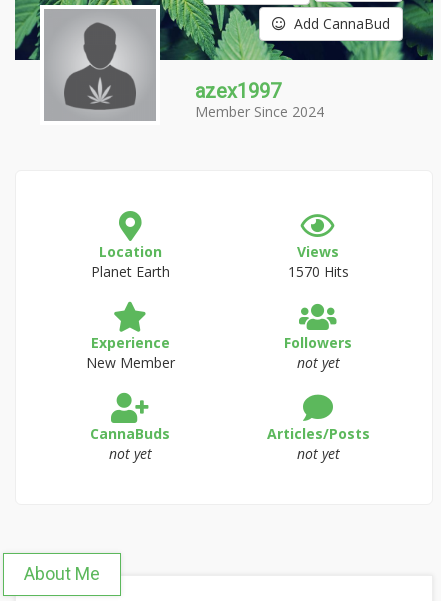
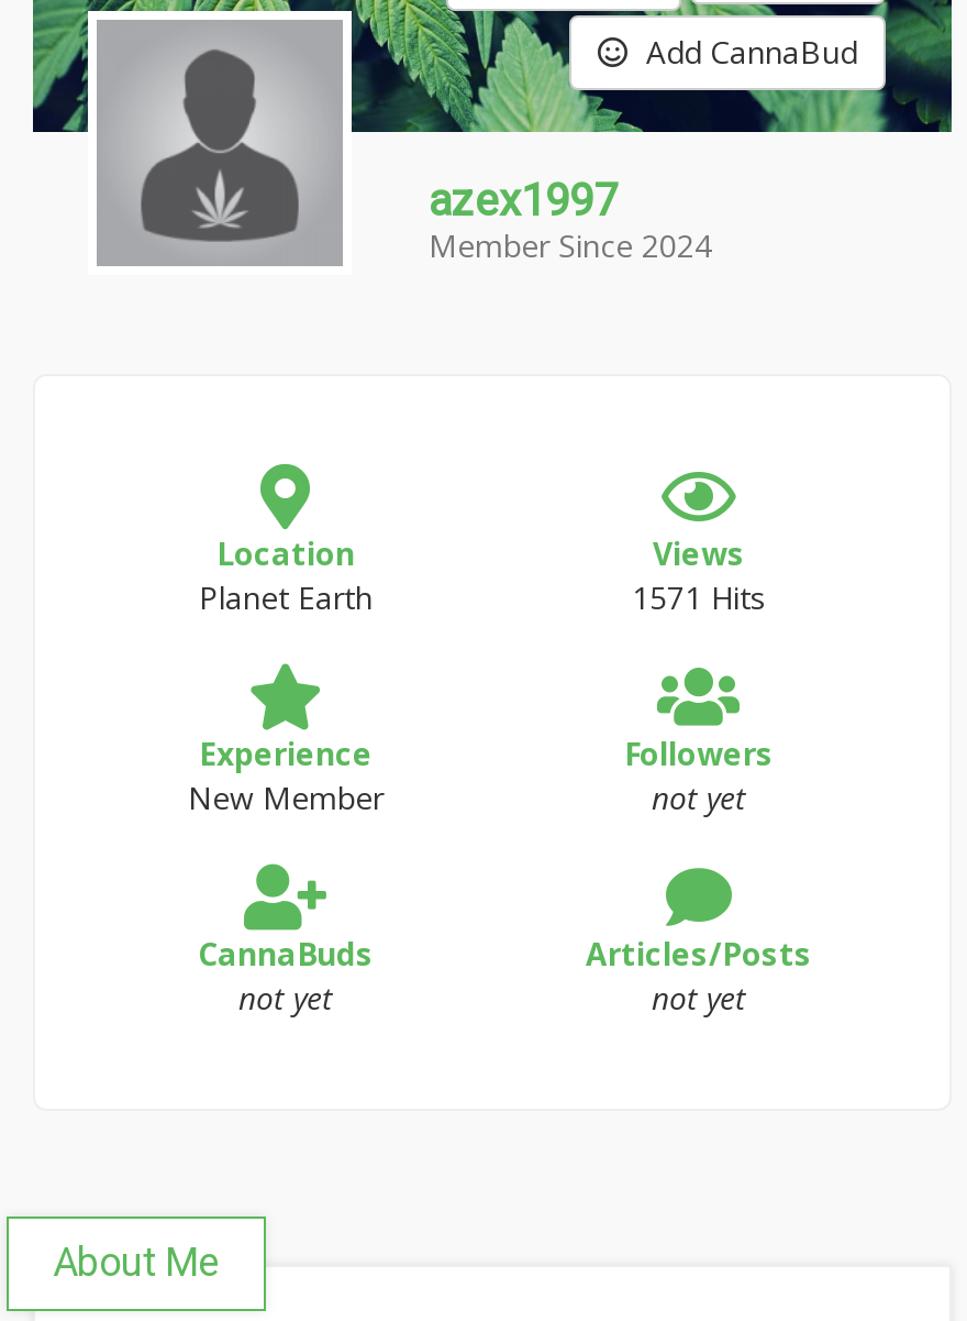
[287,262,348,281] 1570 Hits -> [632,576,766,618] 1571 Hits

